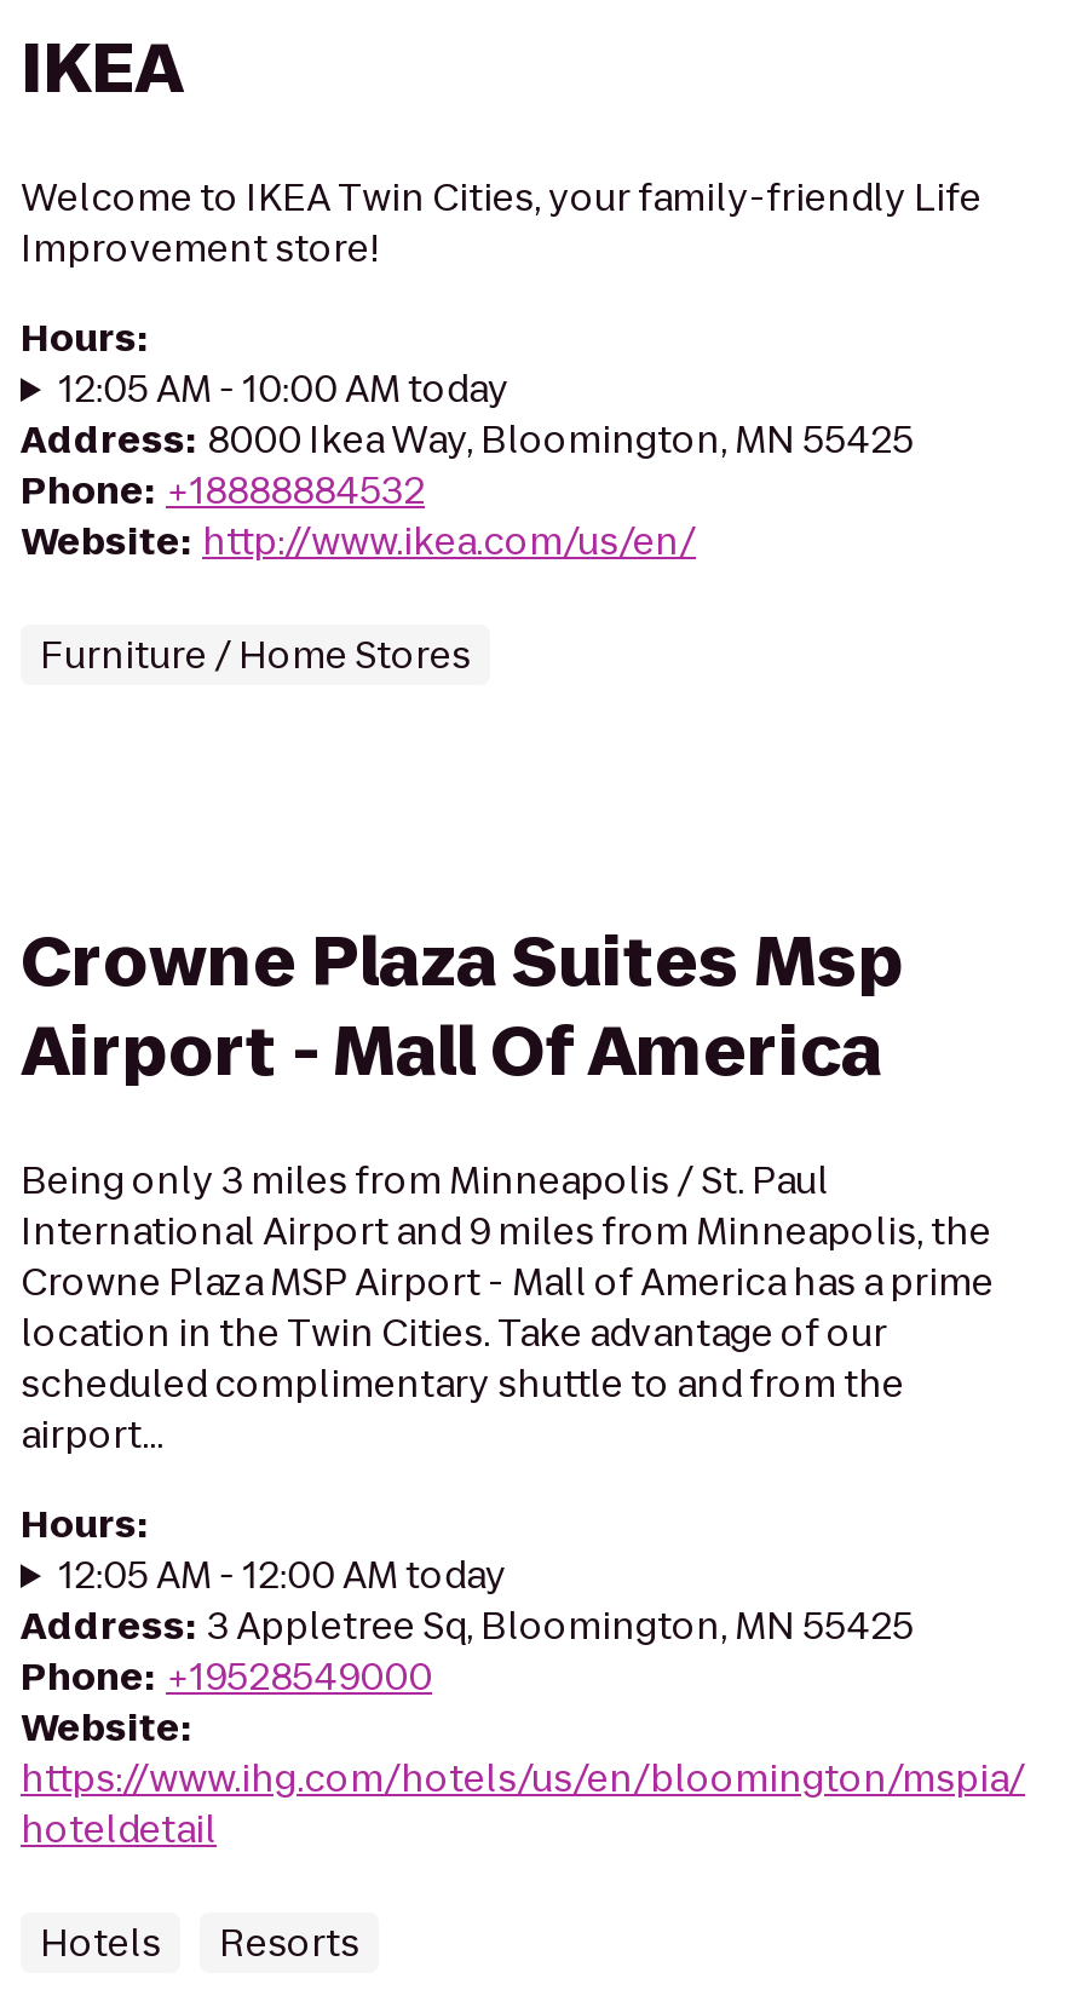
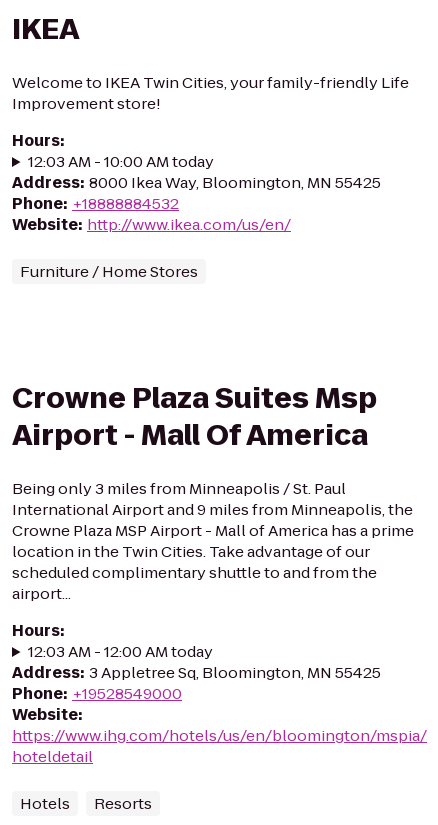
[59,363,509,414] 12:05 AM - 10:00 AM today -> [28,151,214,172] 12:03 AM - 10:00 AM today
[59,1549,507,1600] 12:05 AM - 12:00 AM today -> [28,641,213,662] 12:03 AM - 12:00 AM today

